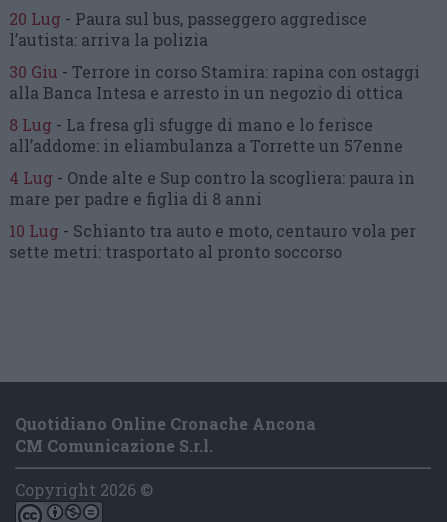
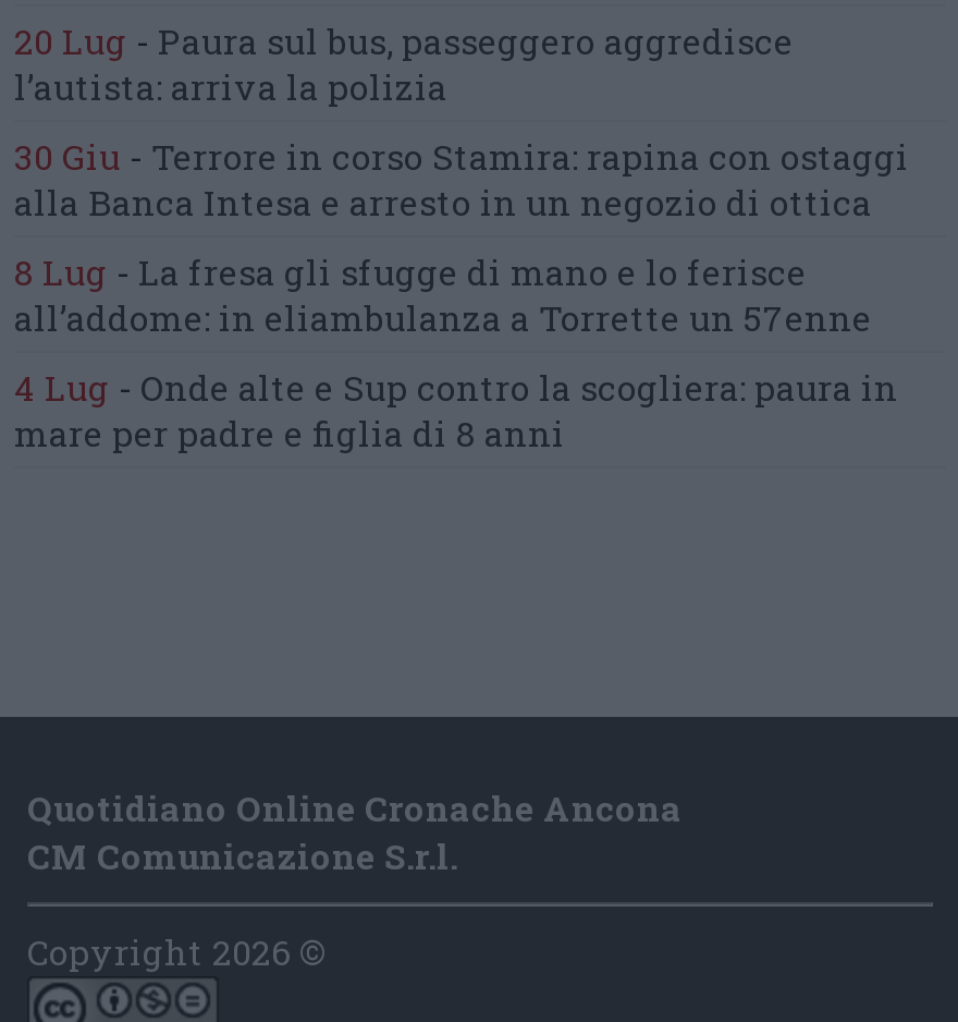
[9,220,416,262] 10 Lug - Schianto tra auto e moto, centauro vola per | sette metri: trasportato al pronto soccorso -> none

